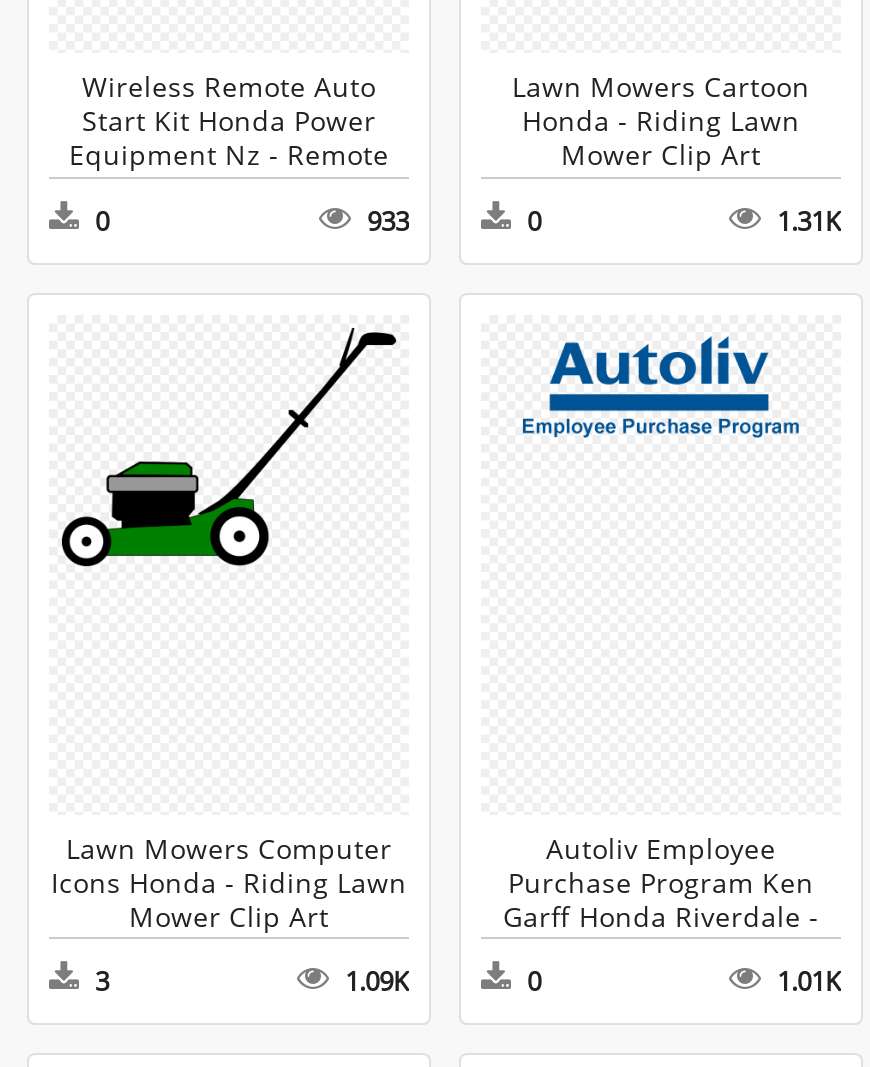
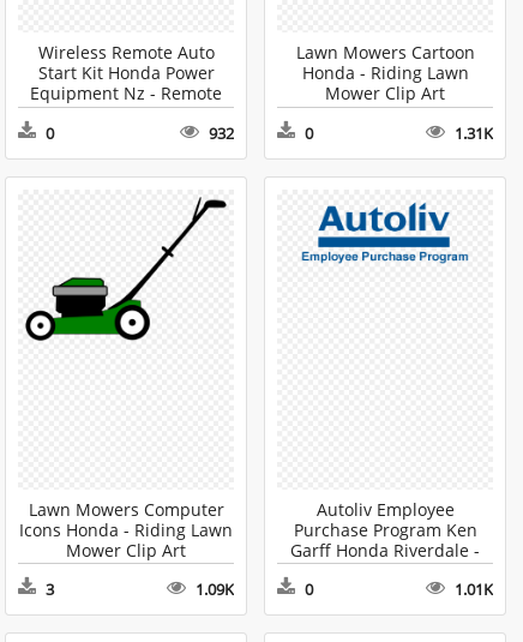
[367,203,409,239] 933 -> [209,122,234,144] 932

